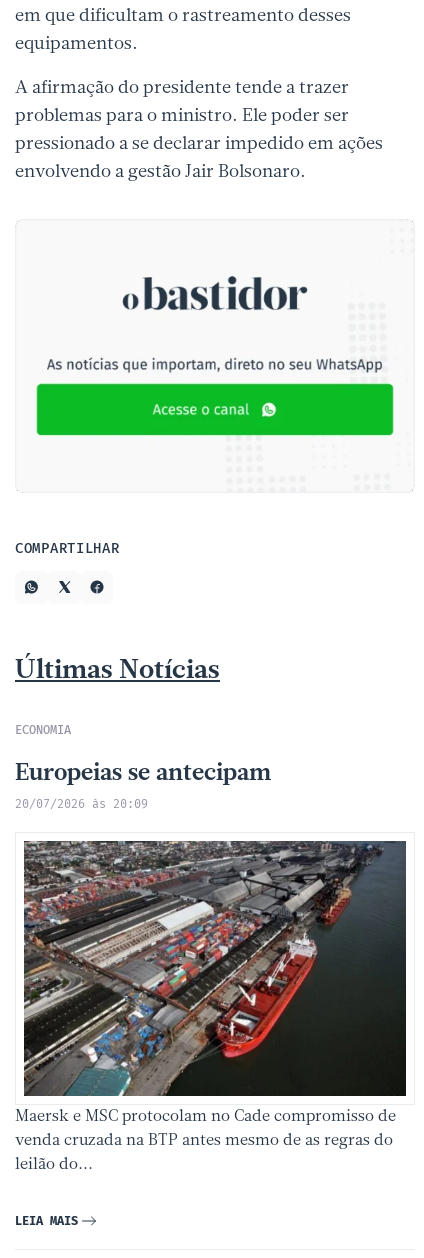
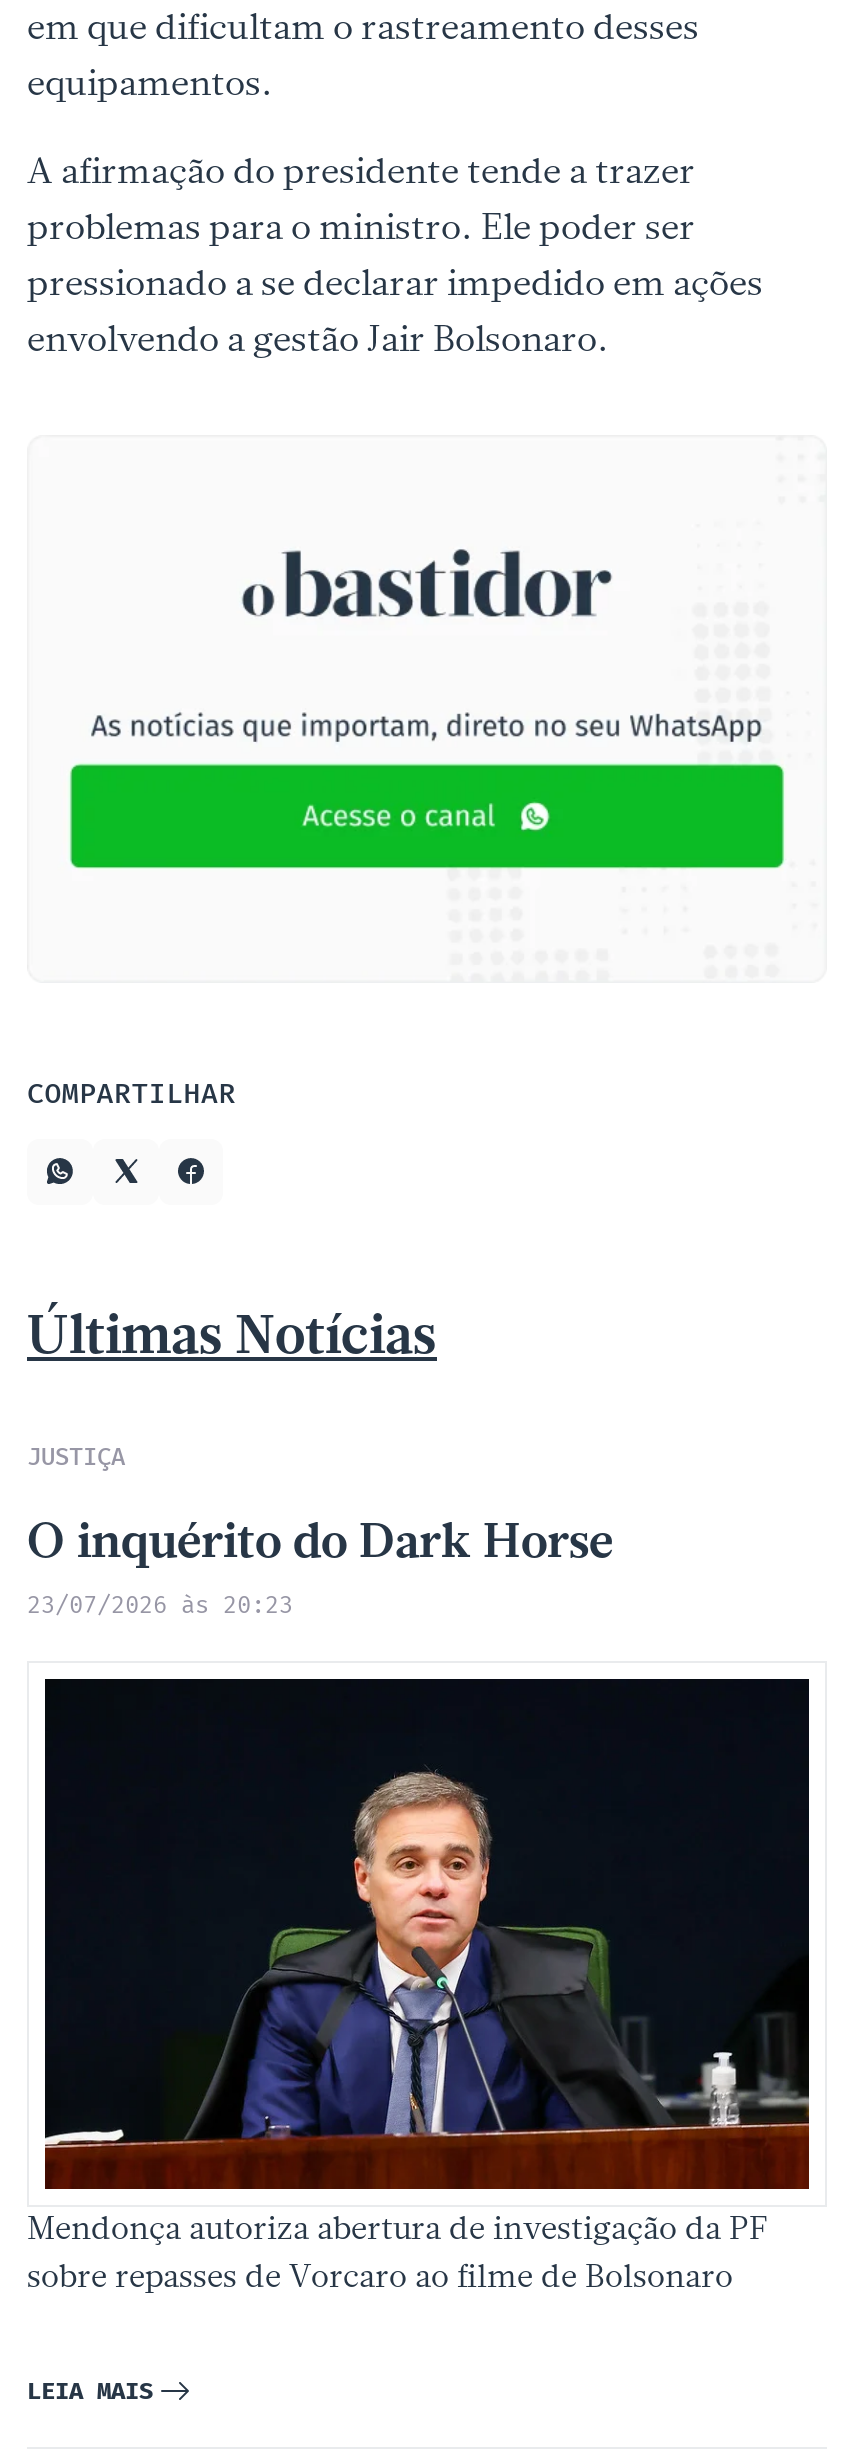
[15,723,271,811] ECONOMIA | Europeias se antecipam | 20/07/2026 às 20:09 -> [27,1443,613,1619] JUSTIÇA | O inquérito do Dark Horse | 23/07/2026 às 20:23
[15,840,406,1173] [image] | Maersk e MSC protocolam no Cade compromisso de | venda cruzada na BTP antes mesmo de as regras do | leilão do... -> [27,1677,811,2295] [image] | Mendonça autoriza abertura de investigação da PF | sobre repasses de Vorcaro ao filme de Bolsonaro

